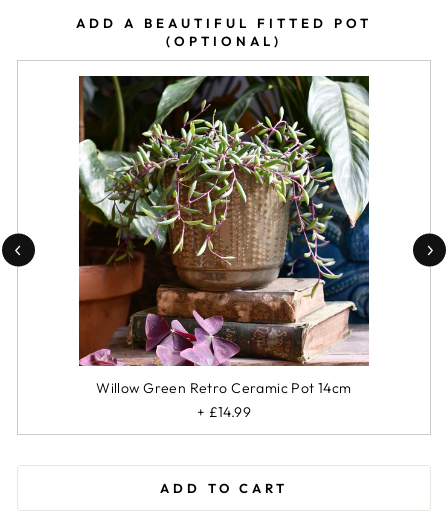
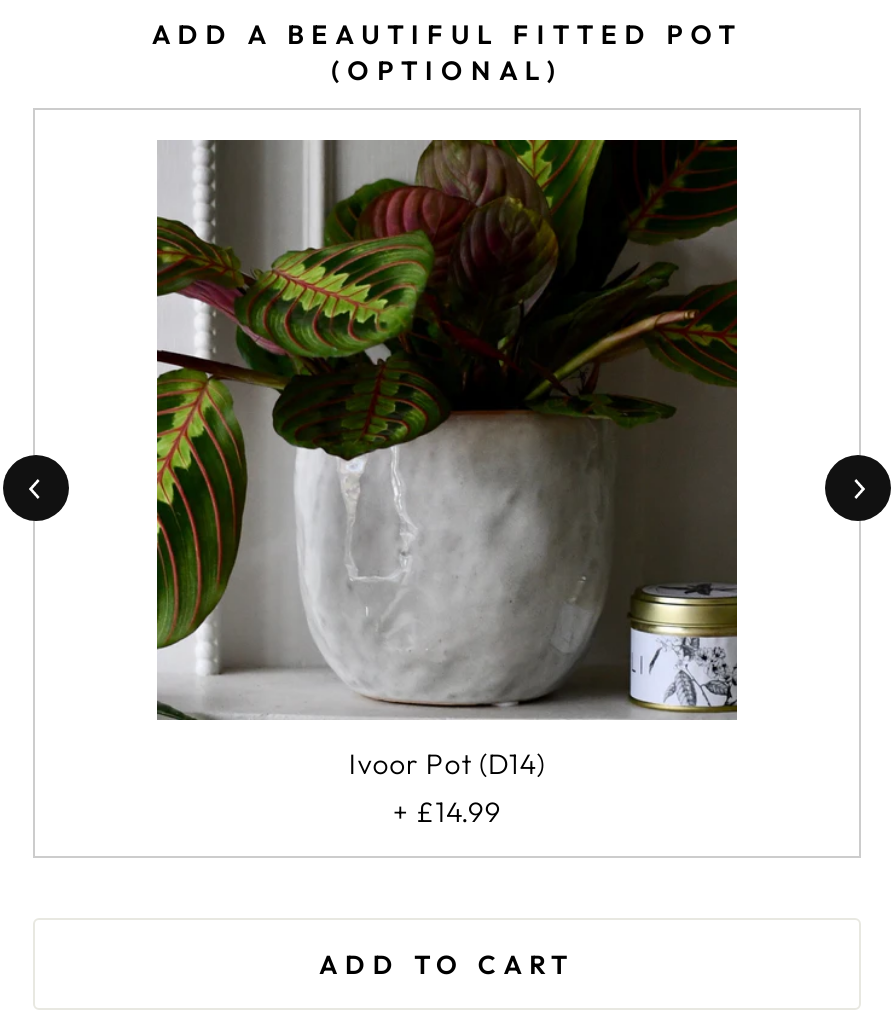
[78,75,370,397] [image] | Willow Green Retro Ceramic Pot 14cm -> [155,138,739,782] [image] | Ivoor Pot (D14)

